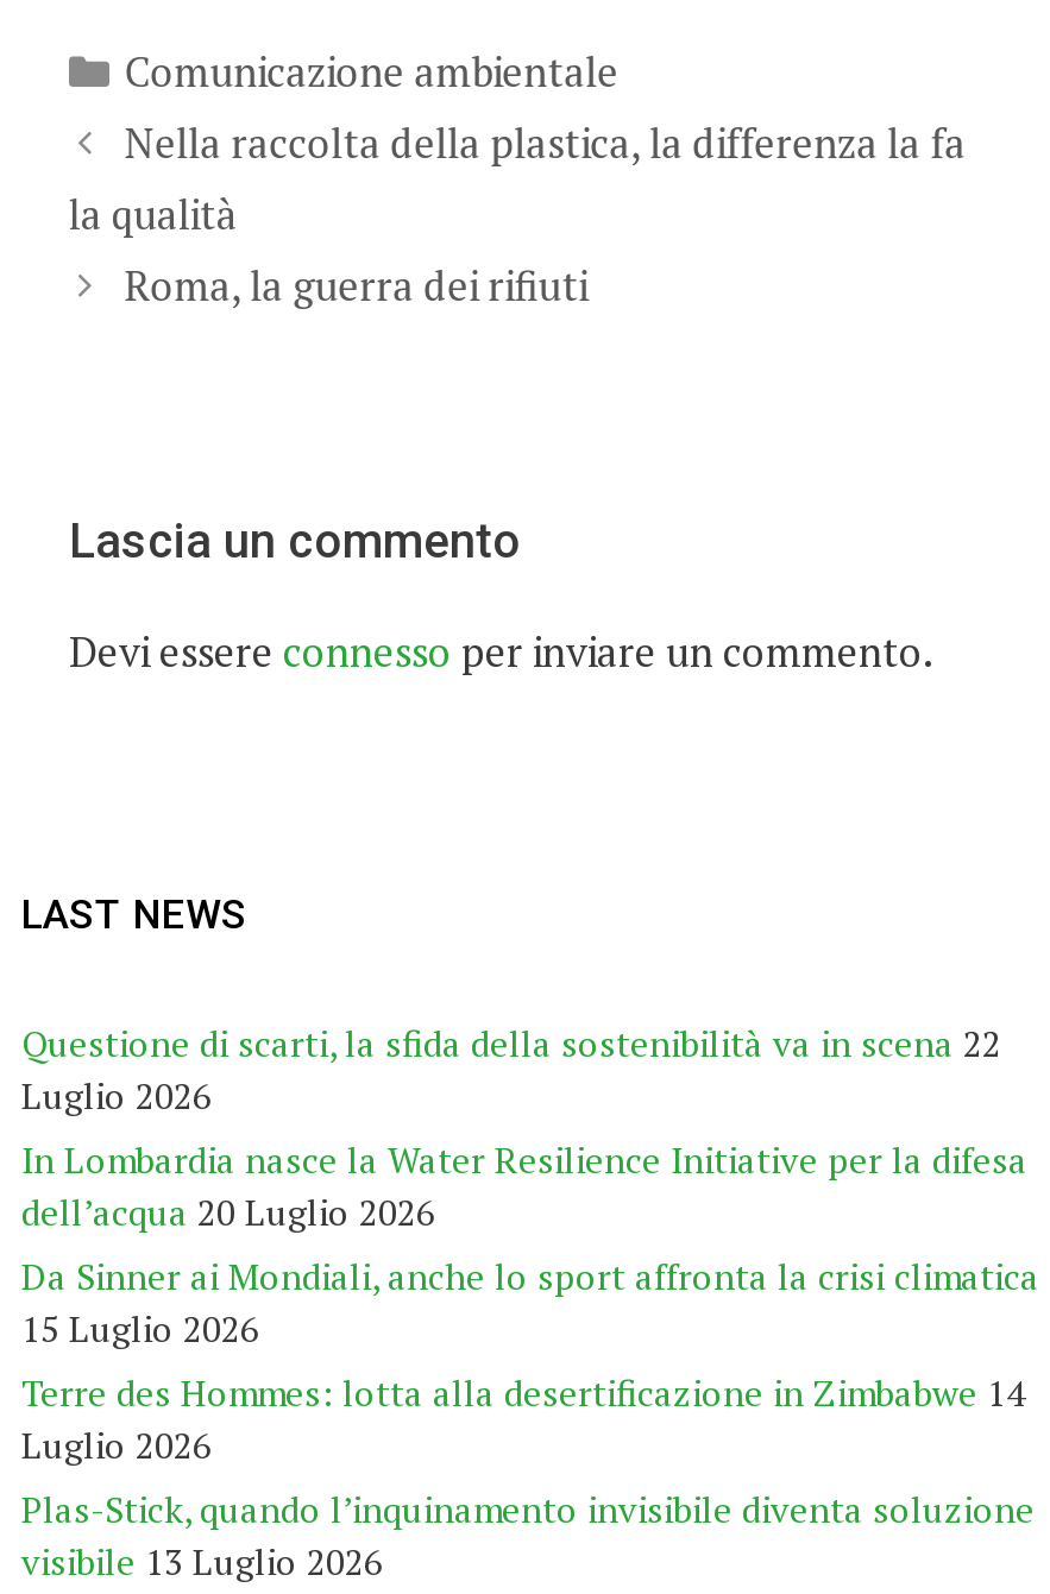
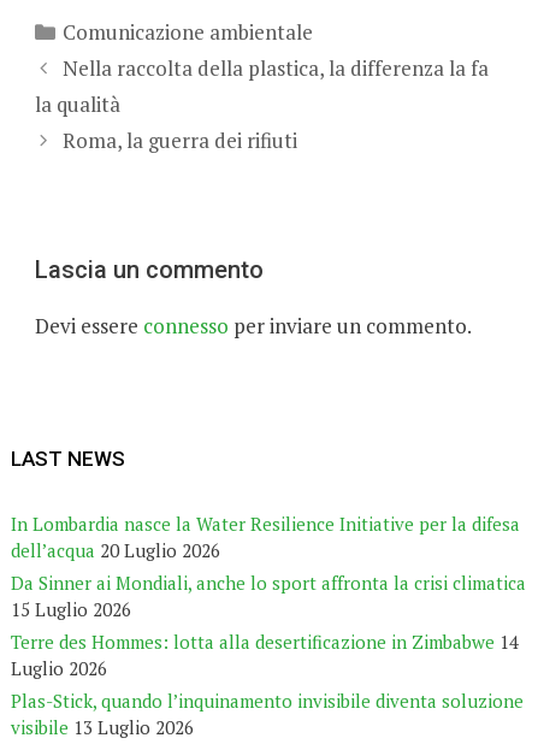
[21,1018,1001,1118] Questione di scarti, la sfida della sostenibilità va in scena 22 | Luglio 2026 -> none

